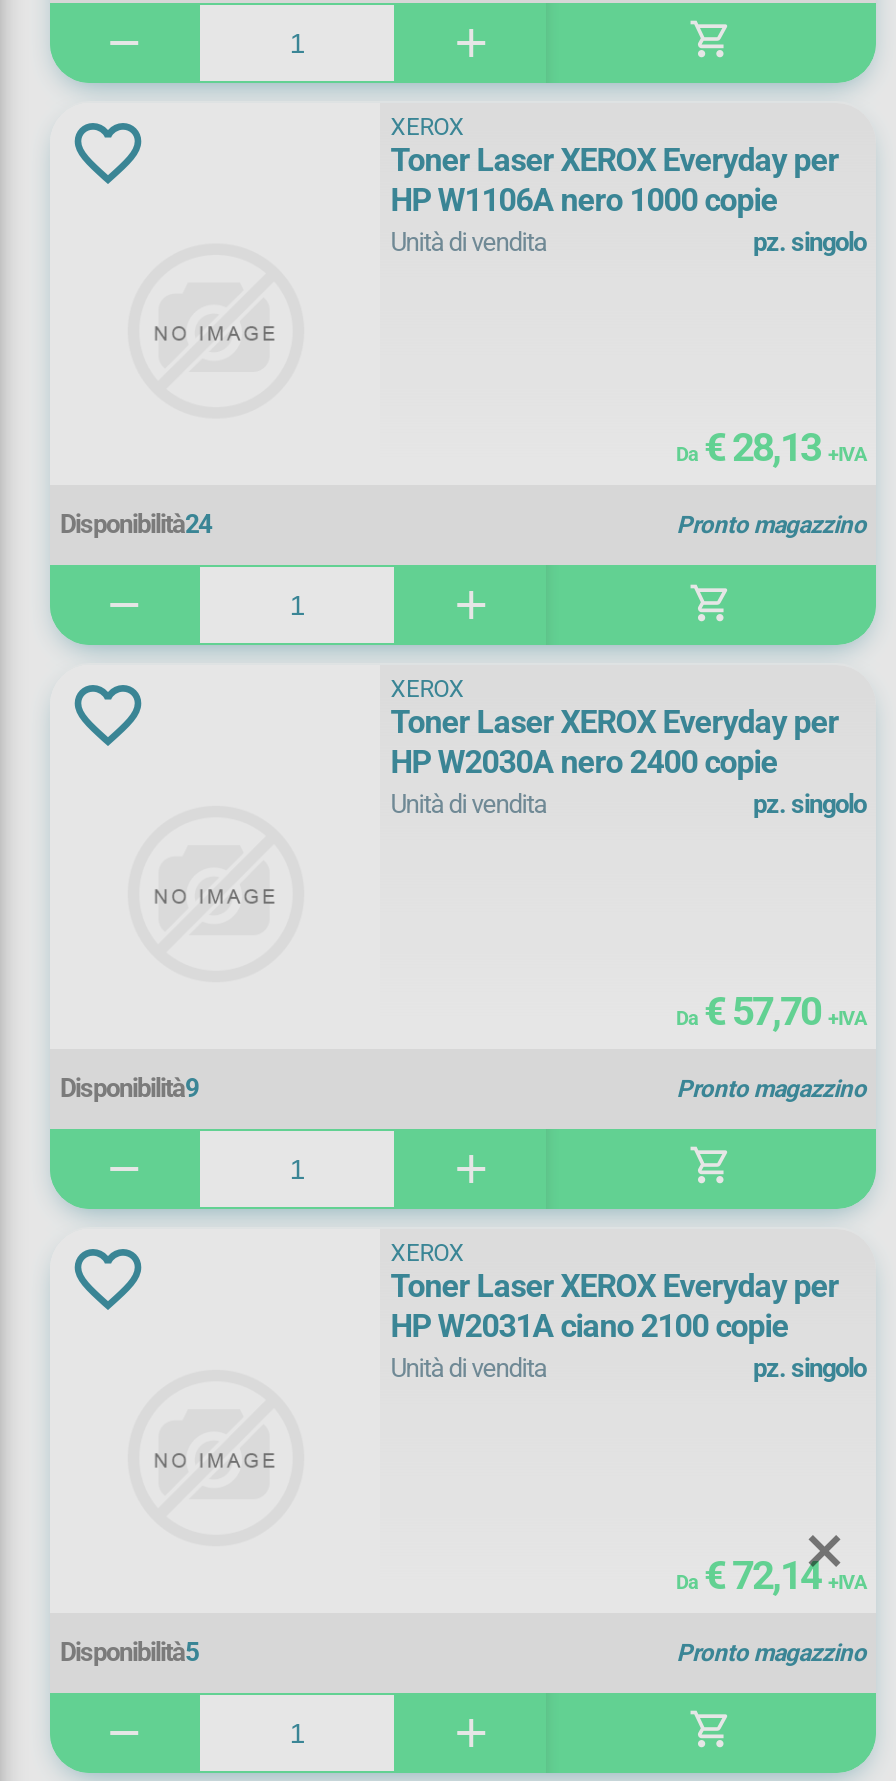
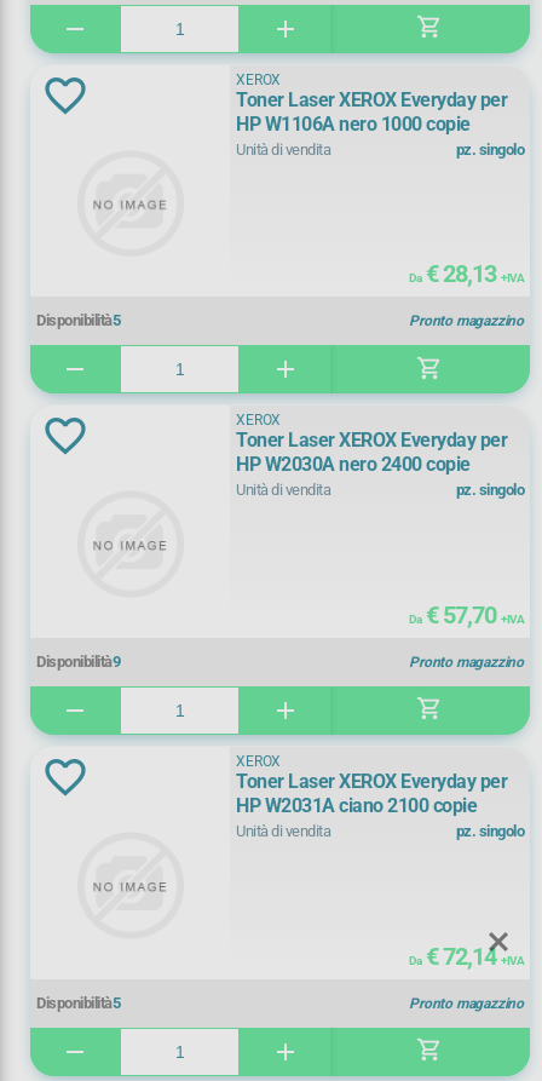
[60,510,211,540] Disponibilità24 -> [36,311,120,330] Disponibilità5

